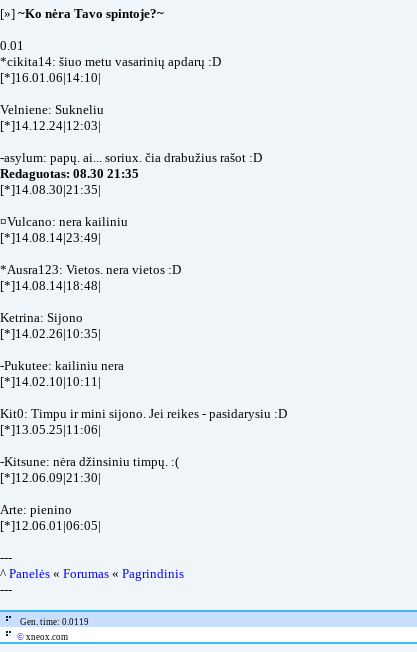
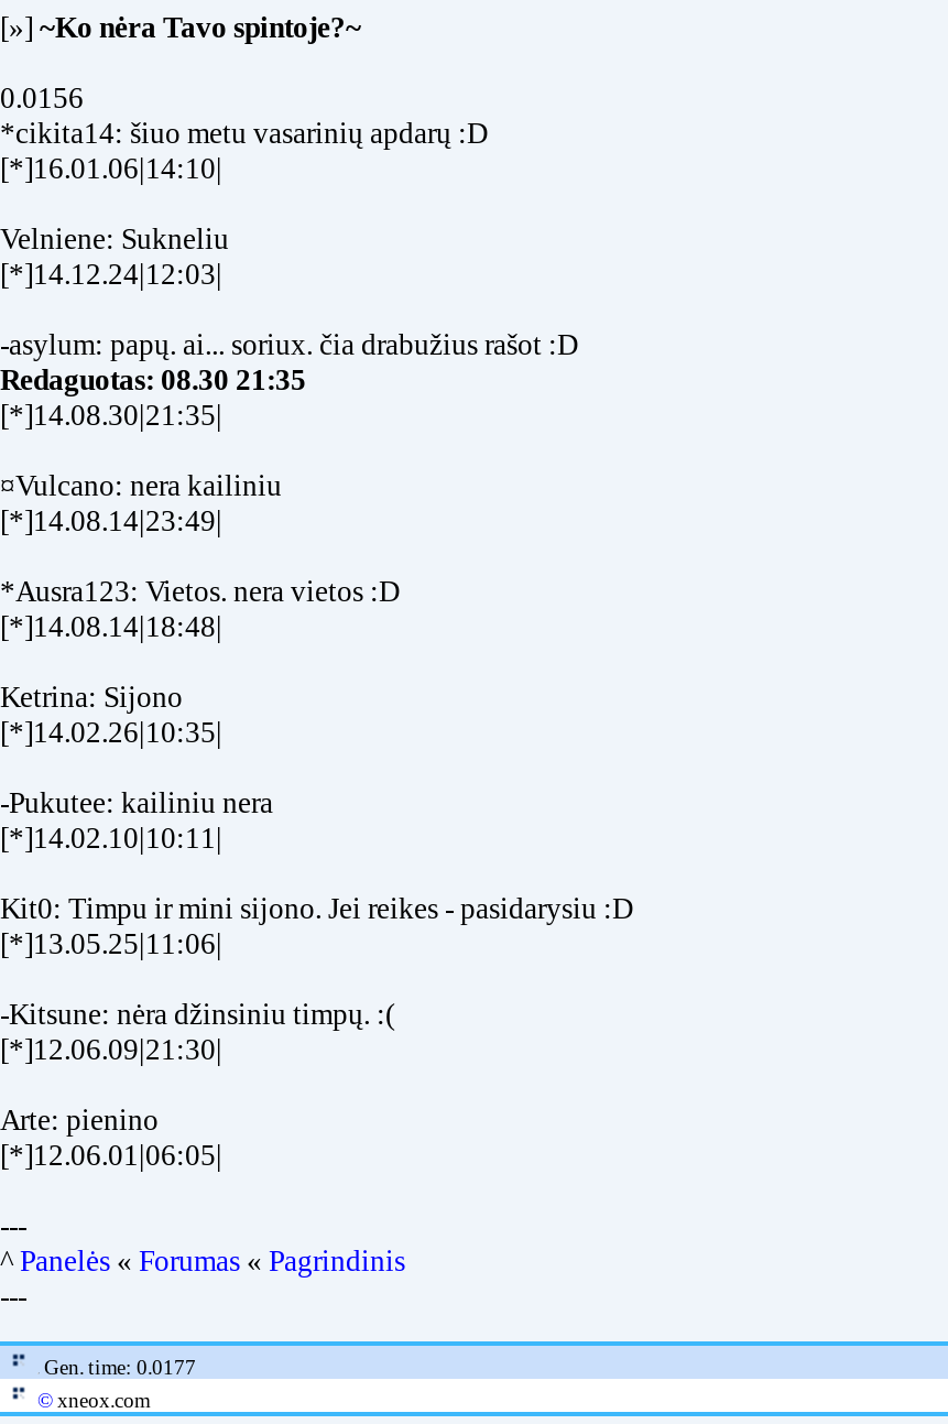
[0,38,24,53] 0.01 -> [0,81,84,115] 0.0156
[18,617,89,627] Gen. time: 0.0119 -> [40,1357,196,1379] Gen. time: 0.0177

